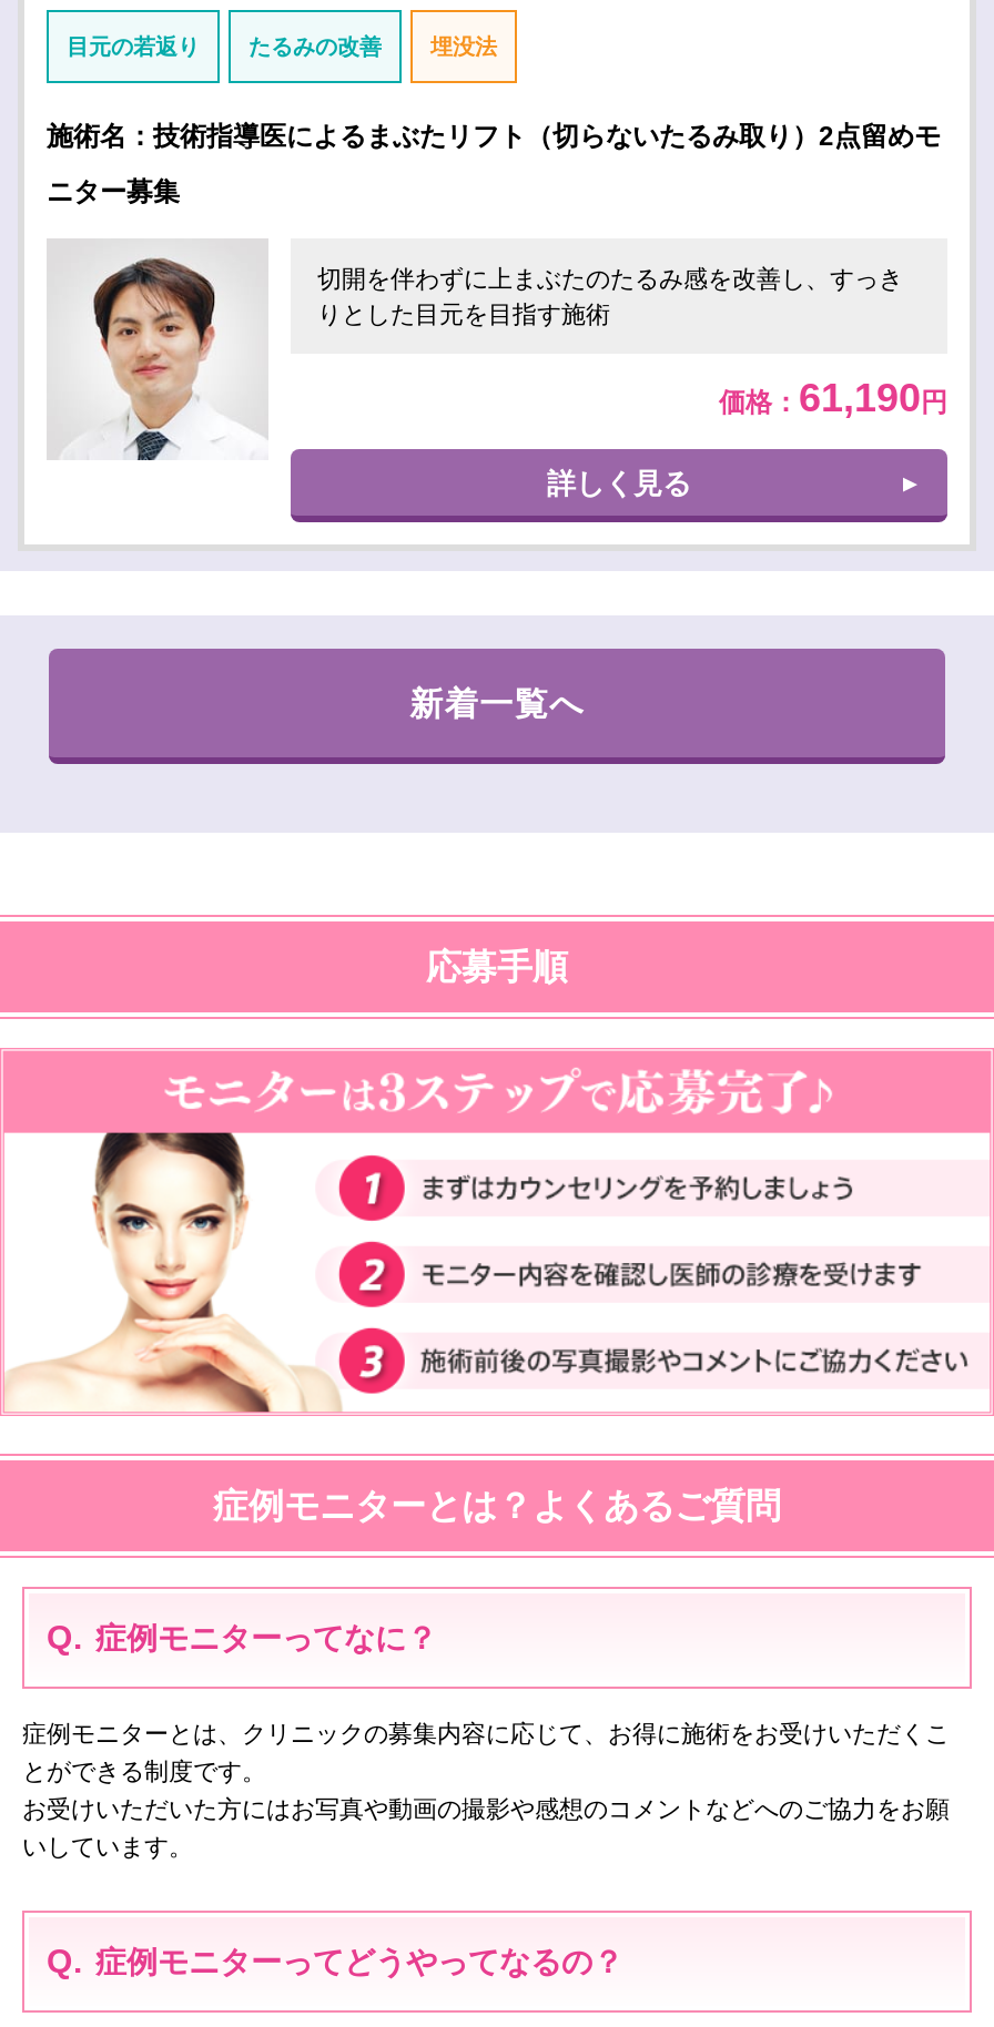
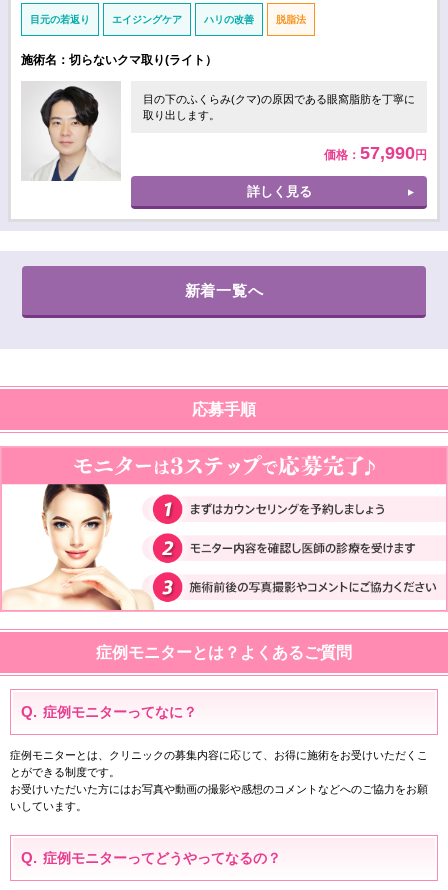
[47,33,947,462] [image] | たるみの改善 | 埋没法 | 施術名：技術指導医によるまぶたリフト（切らないたるみ取り）2点留めモ | ニター募集 | 切開を伴わずに上まぶたのたるみ感を改善し、すっき | りとした目元を目指す施術 | 価格：61,190円 -> [21,13,427,182] [image] | エイジングケア | ハリの改善 | 脱脂法 | 施術名：切らないクマ取り(ライト） | 目の下のふくらみ(クマ)の原因である眼窩脂肪を丁寧に | 取り出します。 | 価格：57,990円

